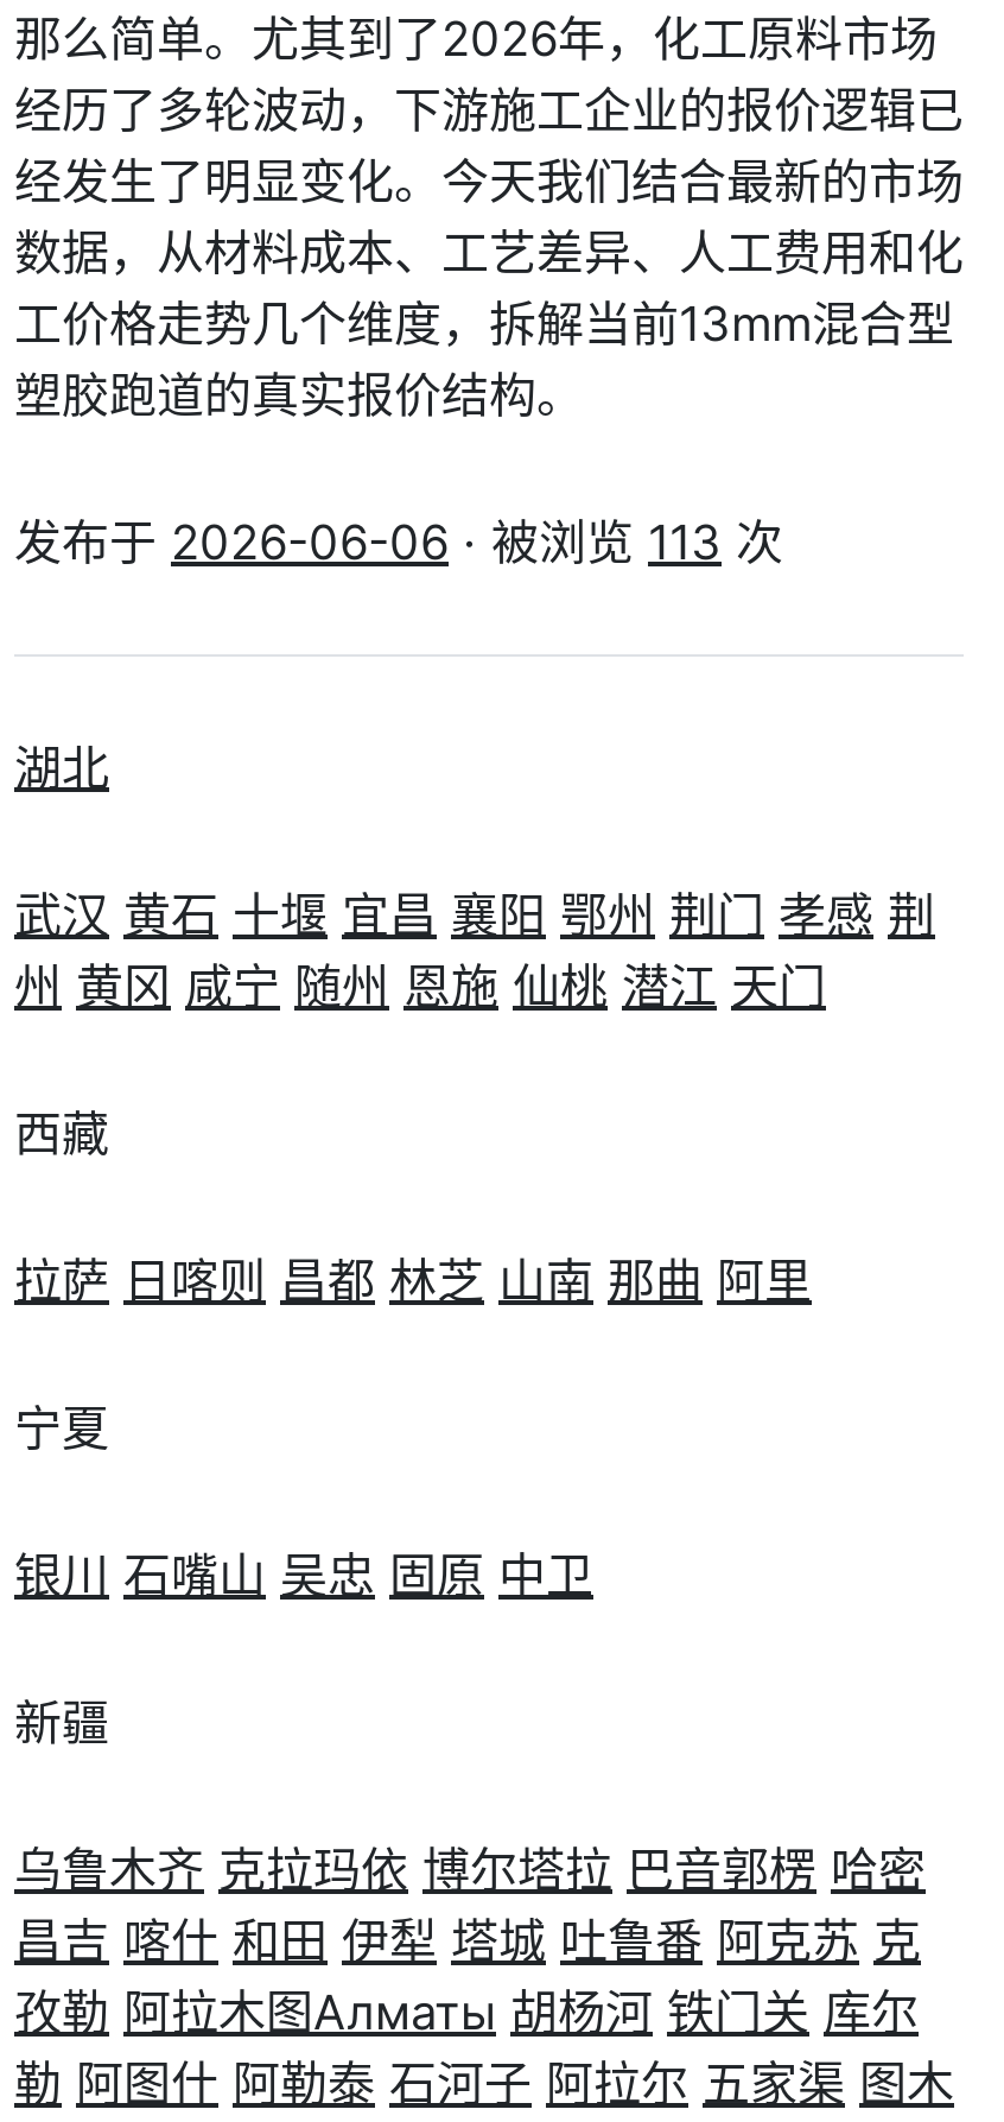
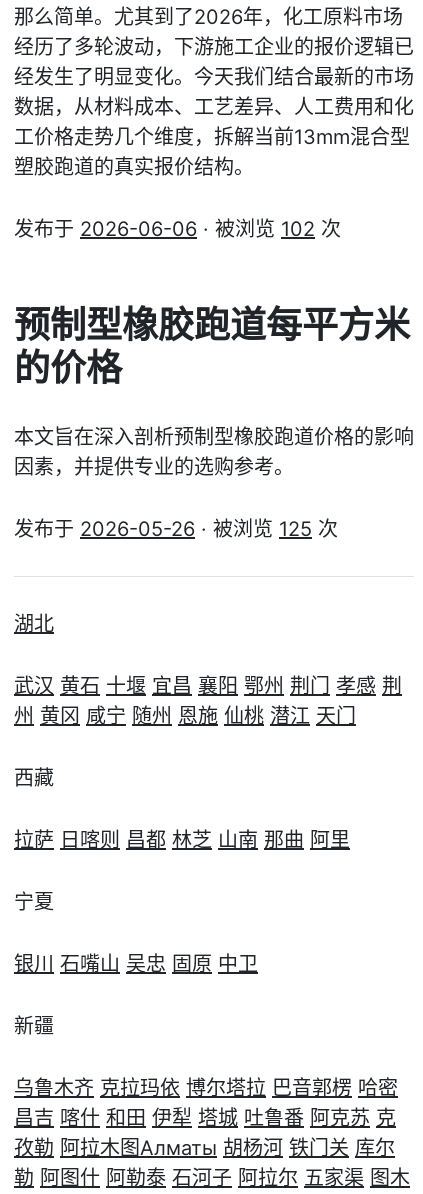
[14,514,783,571] 发布于2026-06-06 · 被浏览113次 -> [14,217,414,541] 发布于2026-06-06 · 被浏览102次 | 预制型橡胶跑道每平方米 | 的价格 | 本文旨在深入剖析预制型橡胶跑道价格的影响 | 因素，并提供专业的选购参考。 | 发布于2026-05-26 · 被浏览125次

